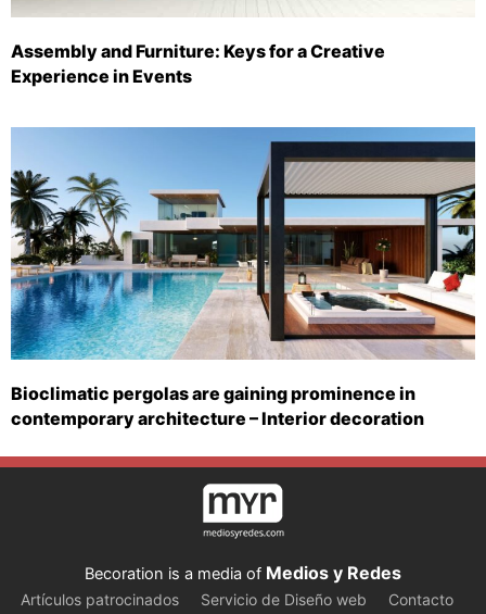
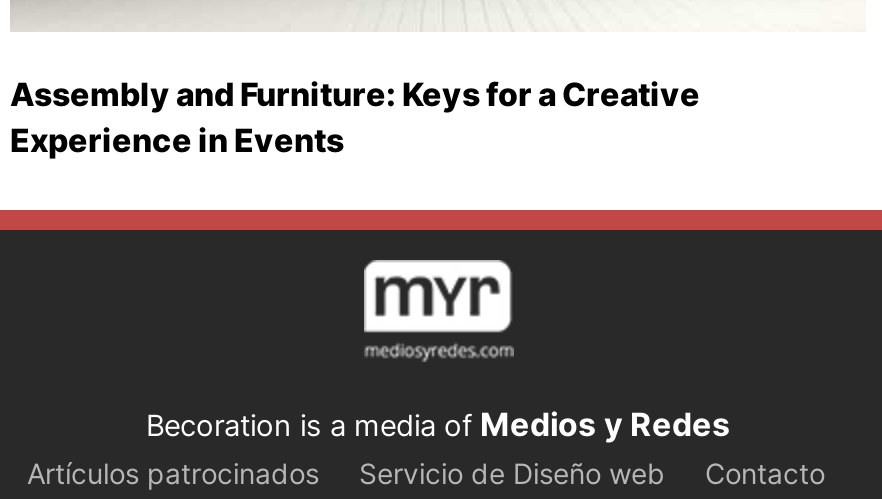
[10,114,476,429] [image] | Bioclimatic pergolas are gaining prominence in | contemporary architecture – Interior decoration -> none

